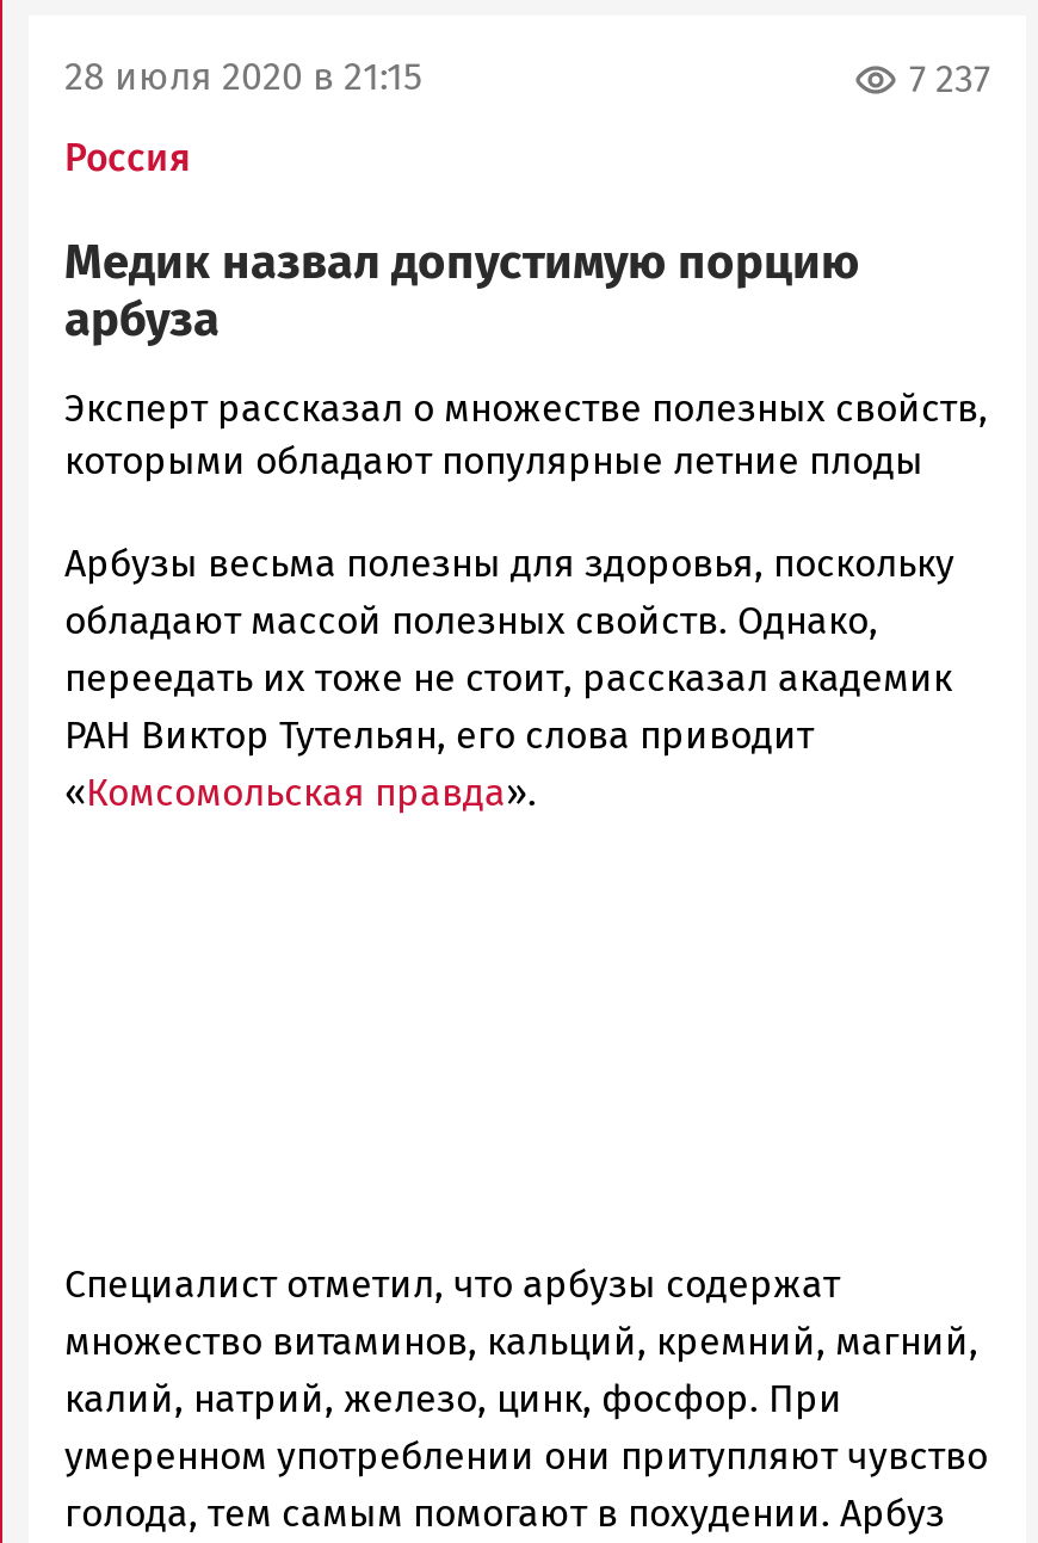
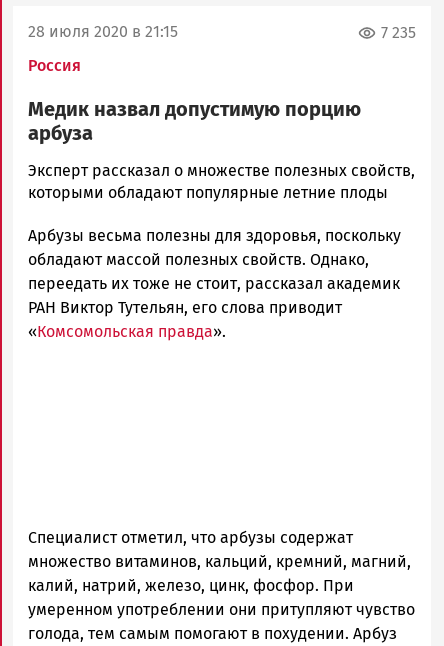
[909,57,990,102] 7 237 -> [381,23,416,42] 7 235

